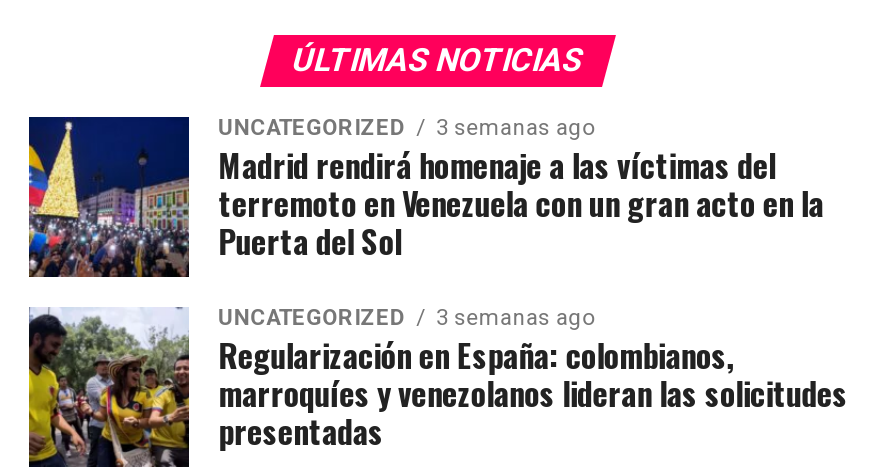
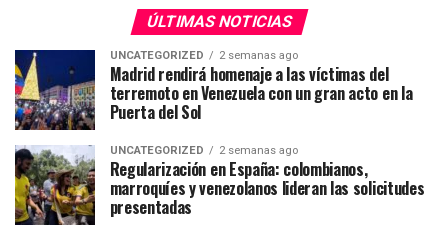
[218,115,594,141] UNCATEGORIZED 3 semanas ago -> [110,49,298,62] UNCATEGORIZED 2 semanas ago
[218,305,594,331] UNCATEGORIZED 3 semanas ago -> [110,144,298,157] UNCATEGORIZED 2 semanas ago

